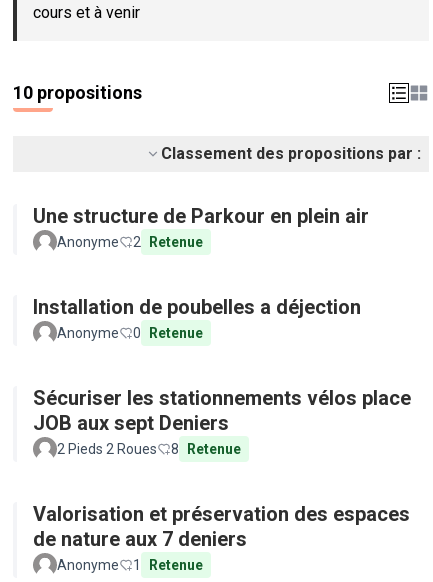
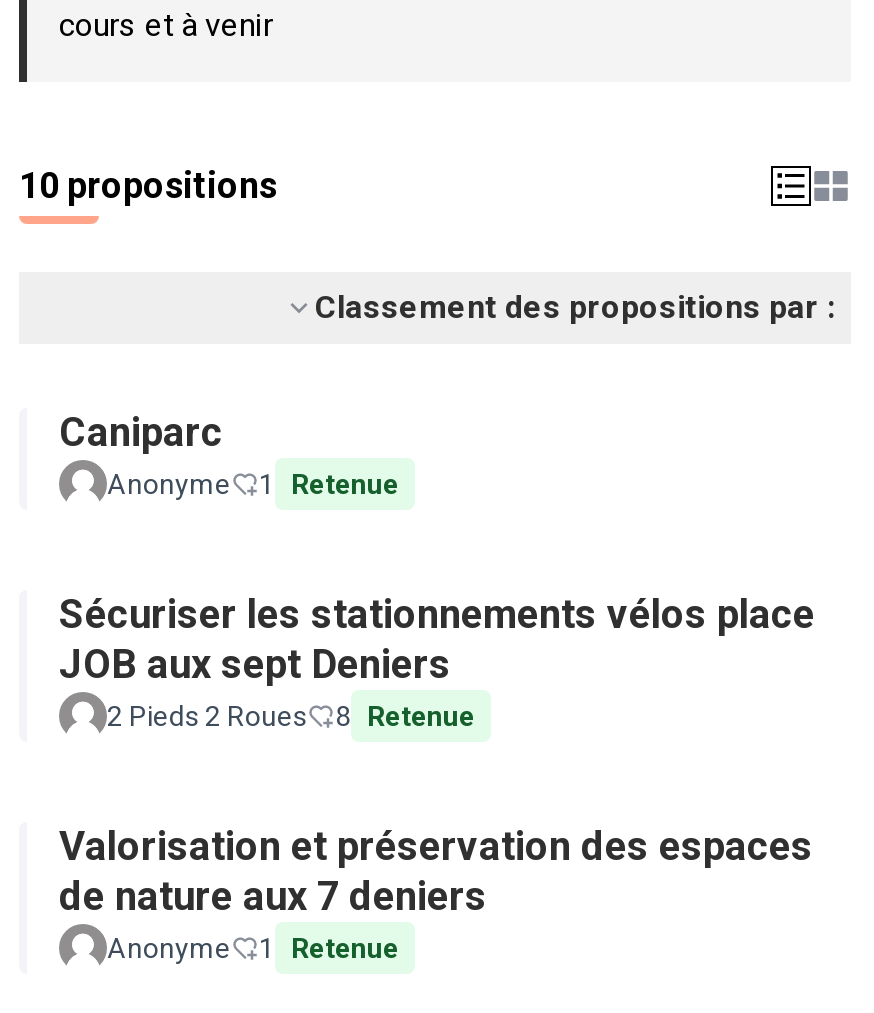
[33,204,369,228] Une structure de Parkour en plein air -> [59,408,223,456] Caniparc
[33,234,361,341] 2 Retenue | Installation de poubelles a déjection | Anonyme | 0 Retenue -> [259,468,399,500] 1 Retenue

